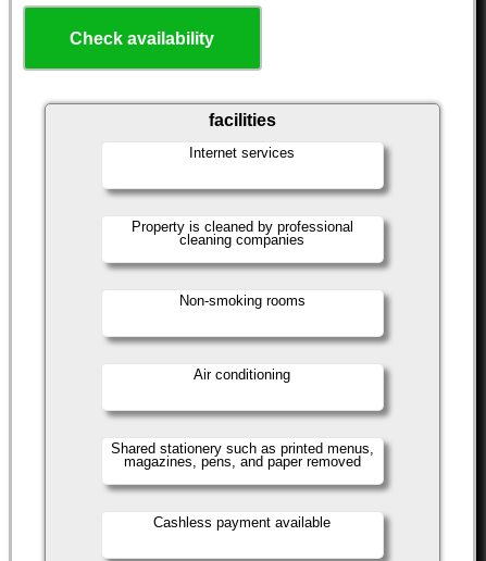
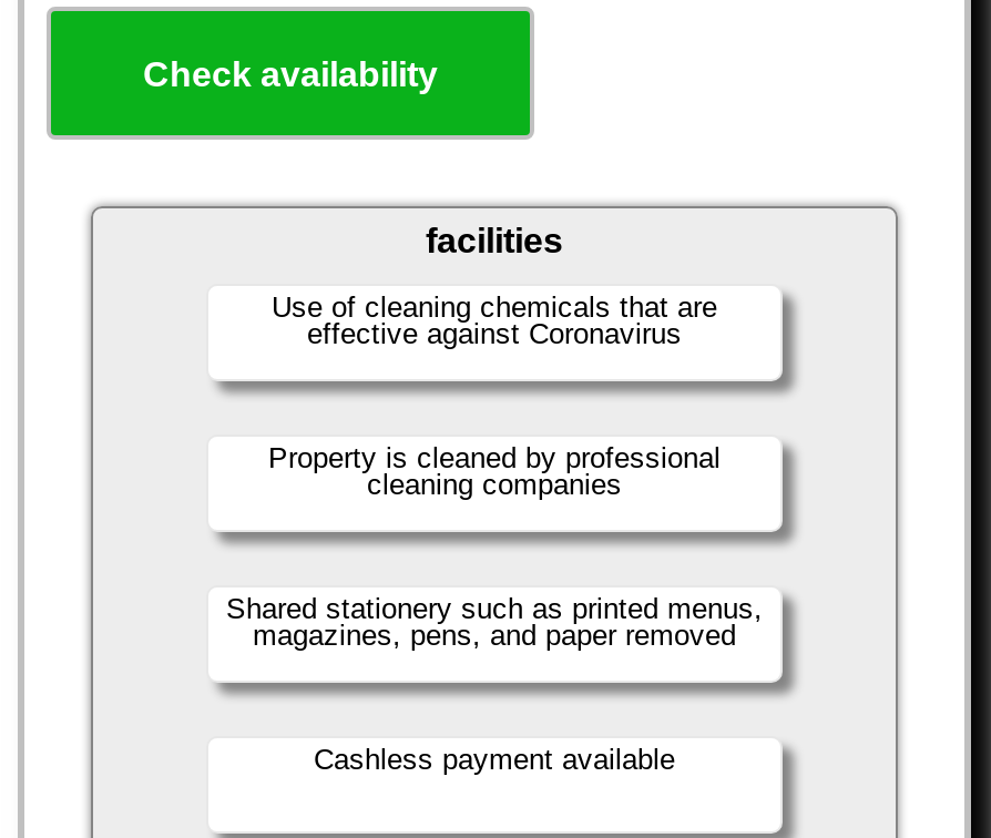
[190,145,295,161] Internet services -> [272,290,717,350] Use of cleaning chemicals that are | effective against Coronavirus
[179,292,306,309] Non-smoking rooms -> none
[194,366,291,383] Air conditioning -> none

